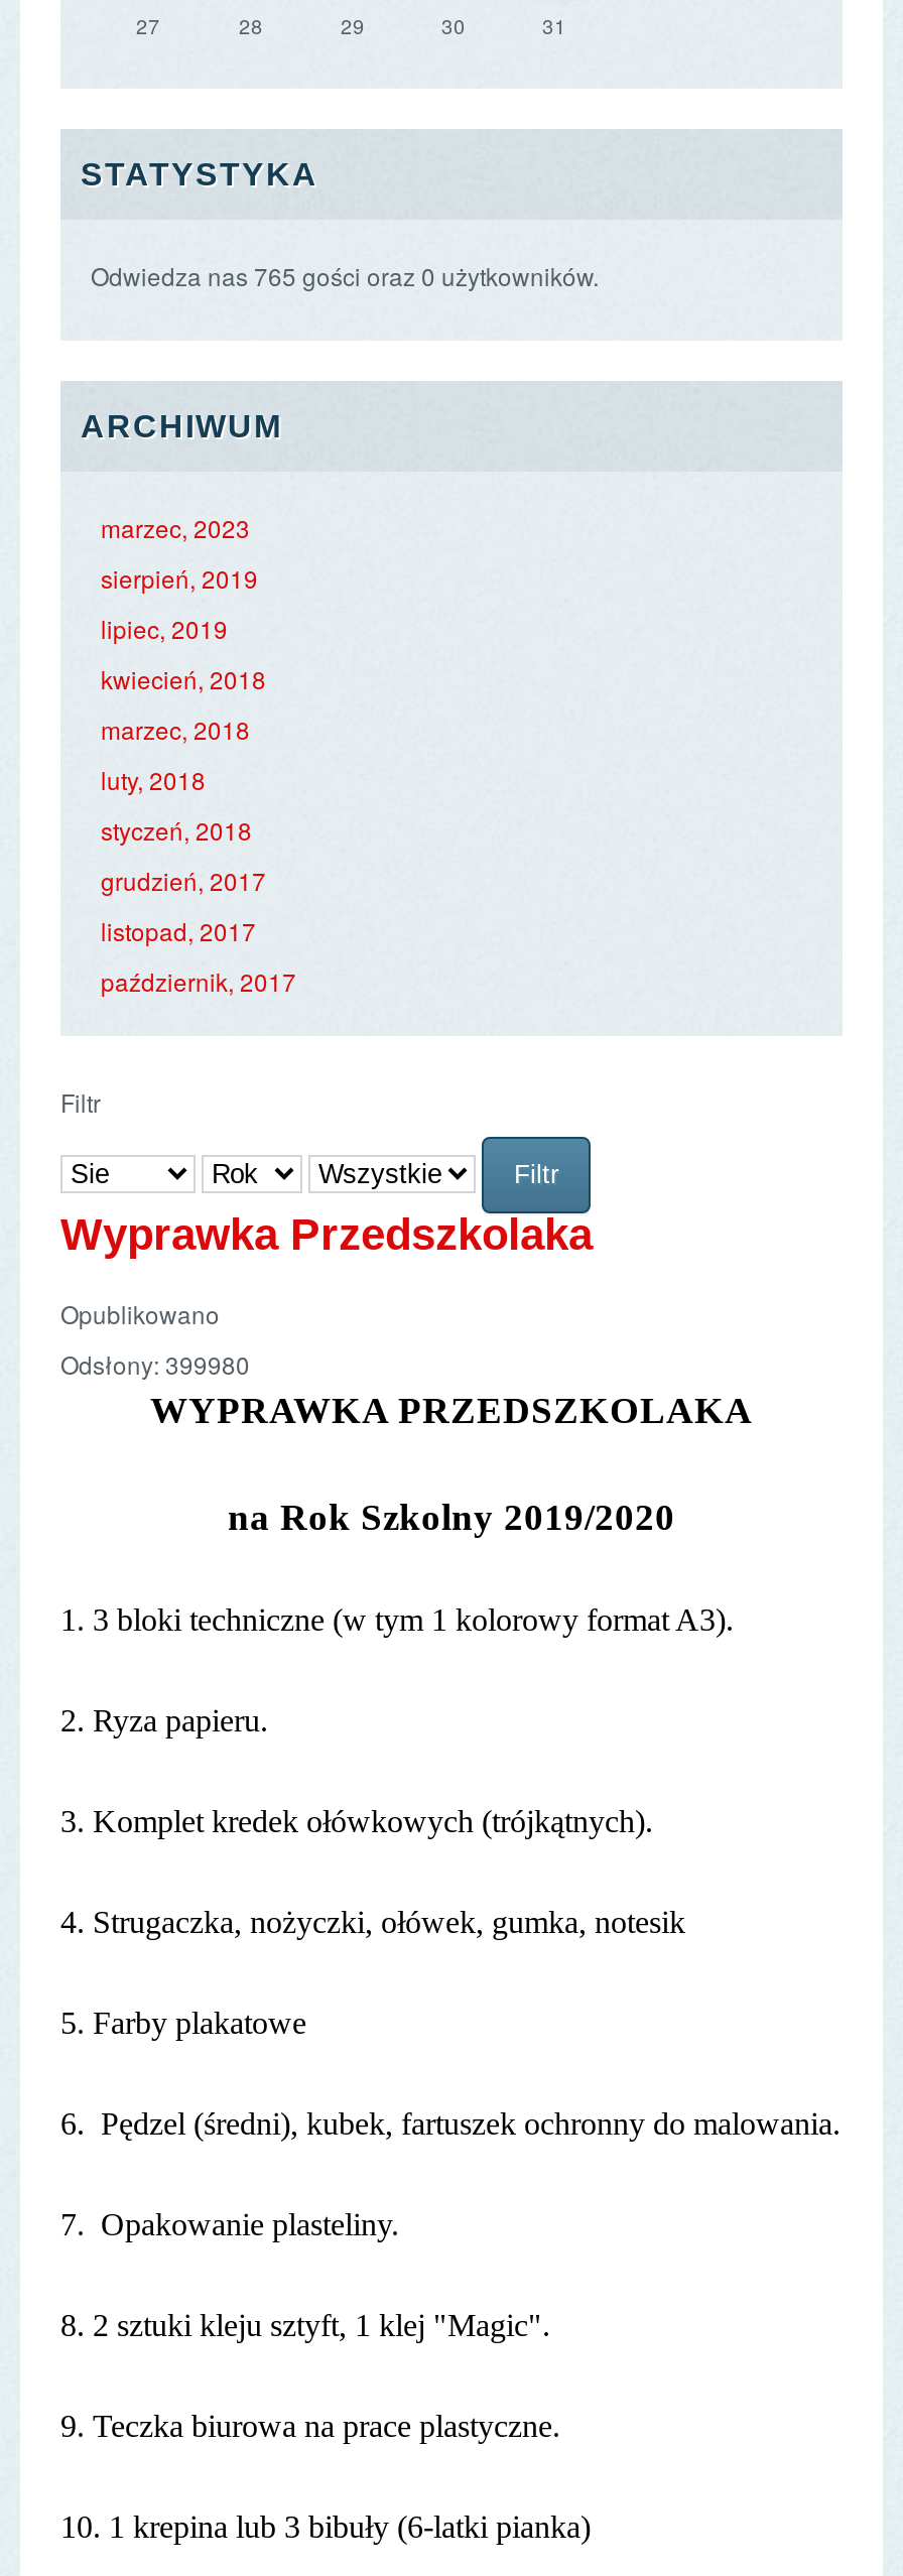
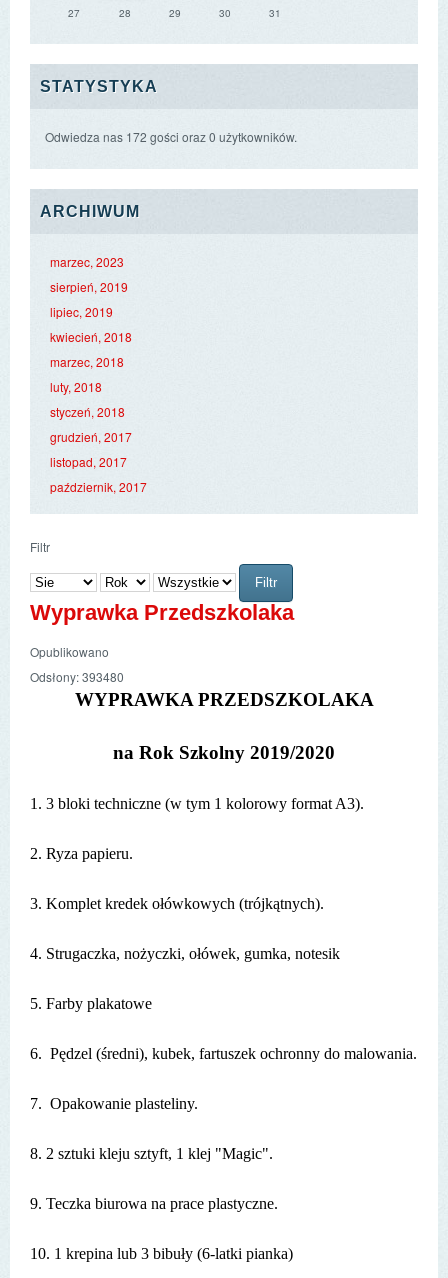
[91,257,599,291] Odwiedza nas 765 gości oraz 0 użytkowników. -> [45,128,297,145] Odwiedza nas 172 gości oraz 0 użytkowników.
[60,1346,250,1380] Odsłony: 399980 -> [30,668,124,685] Odsłony: 393480

